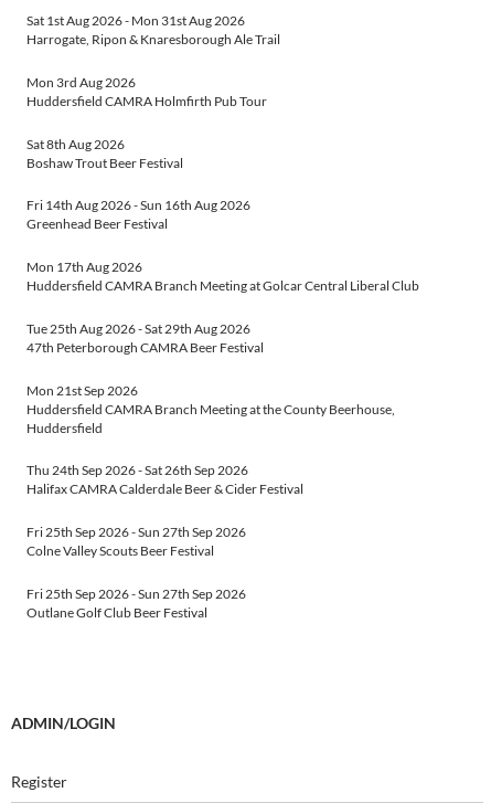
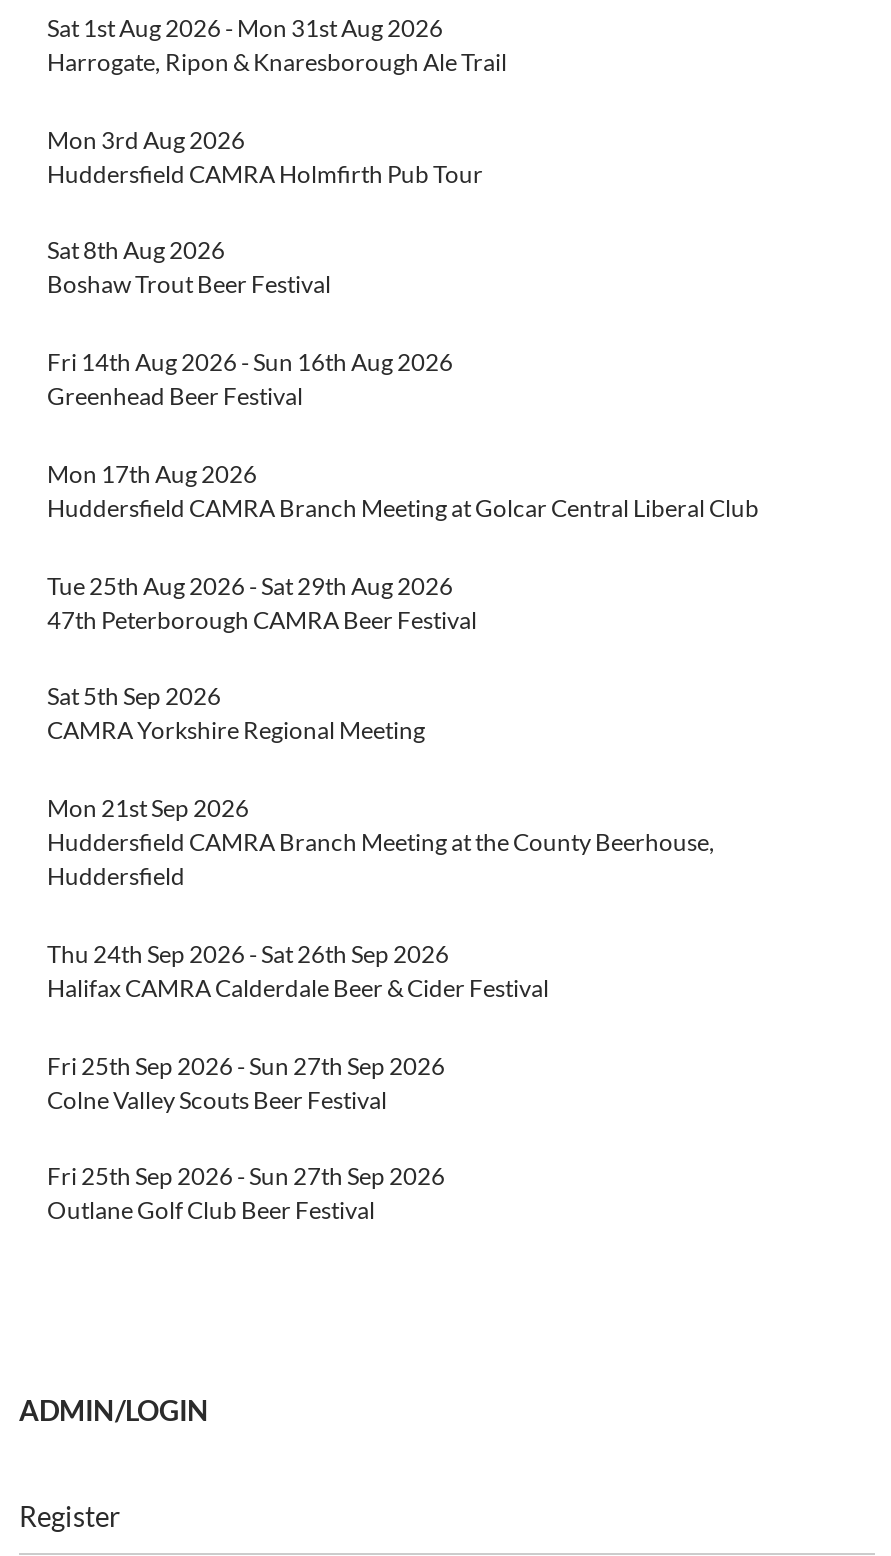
none -> [47,682,425,746] Sat 5th Sep 2026 | CAMRA Yorkshire Regional Meeting

